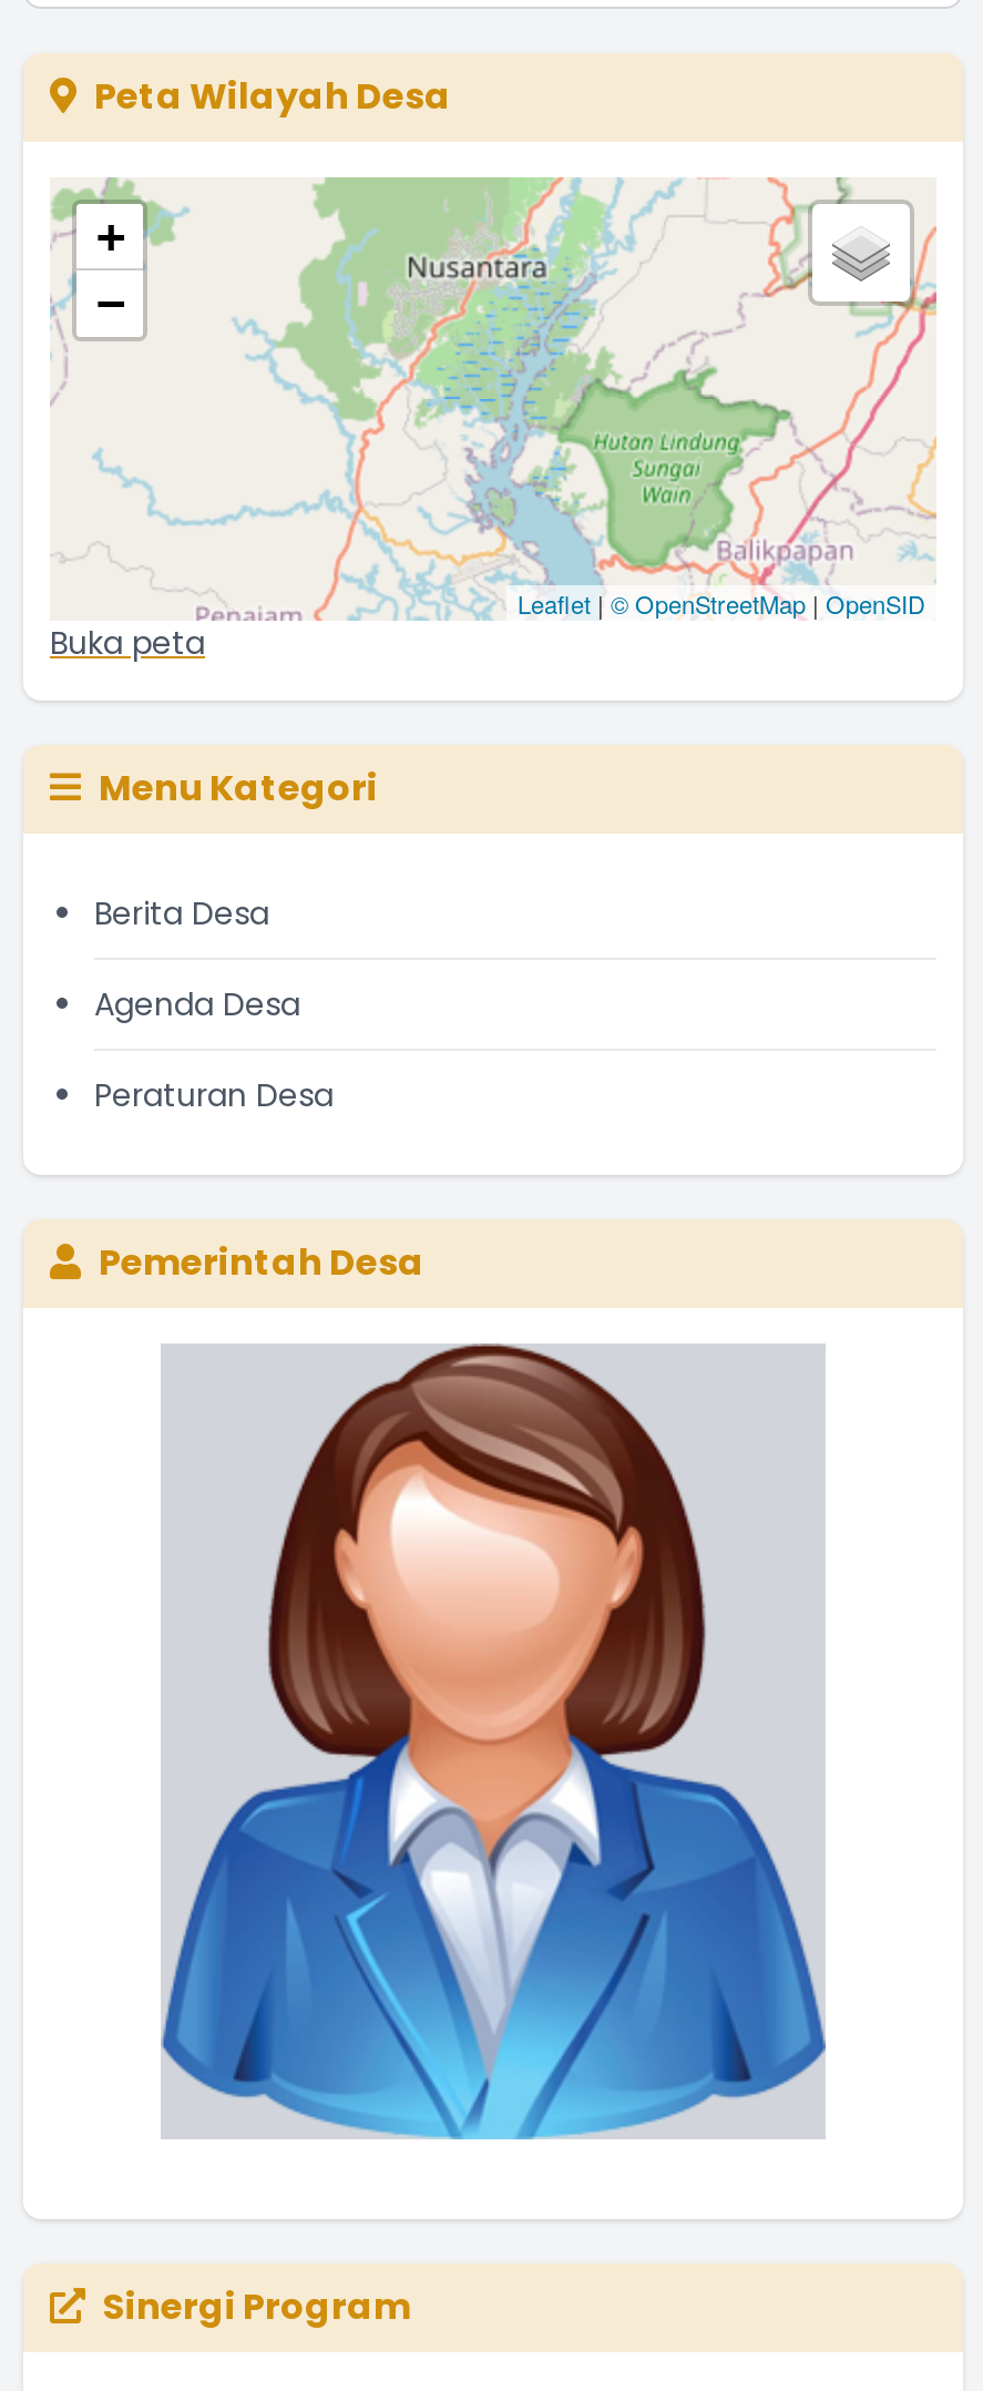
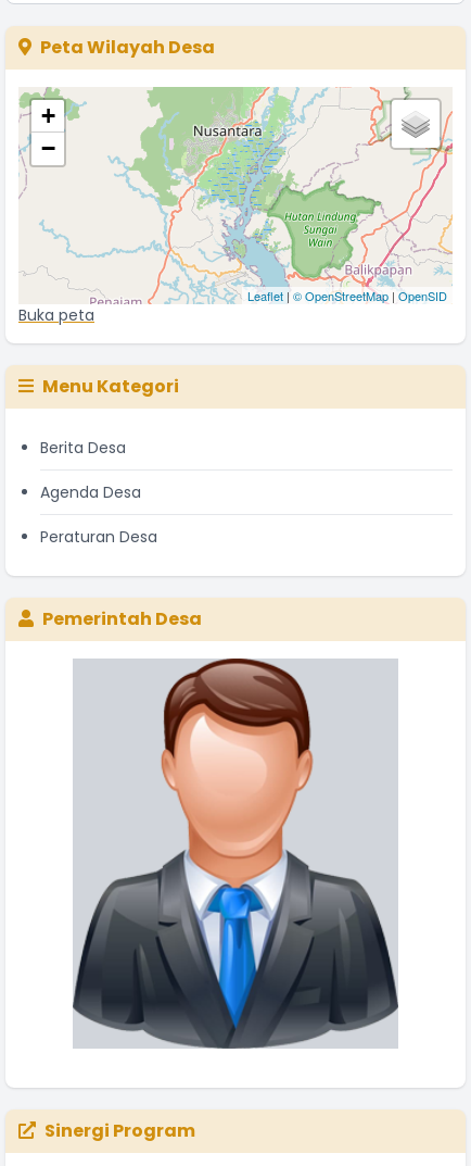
[161,1343,826,2142] [image] -> [73,657,398,1050] [image]

